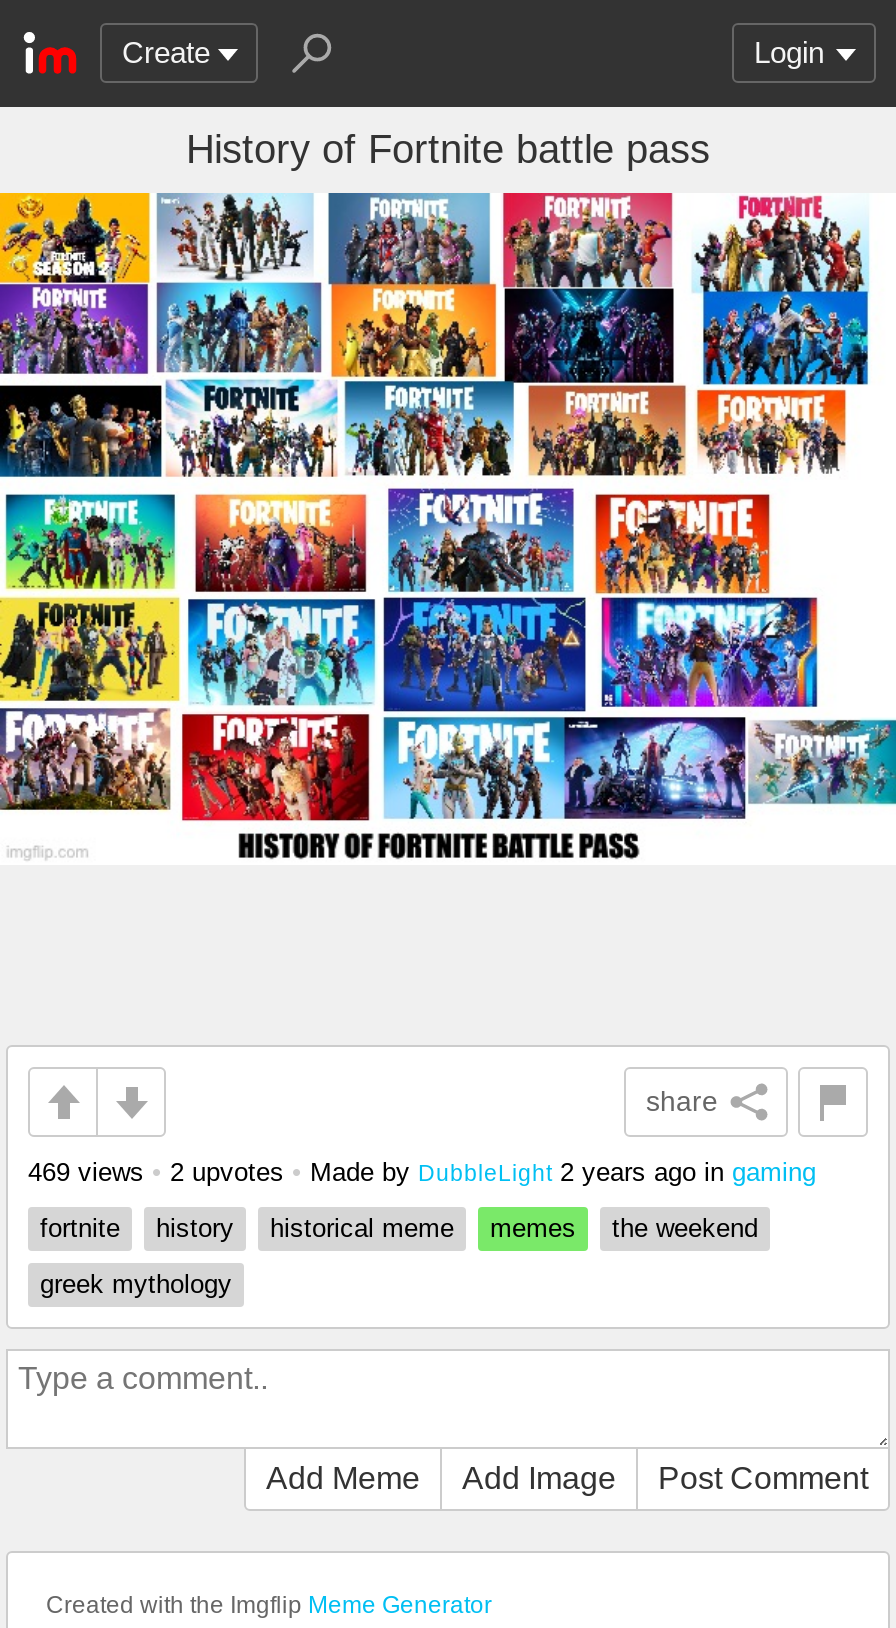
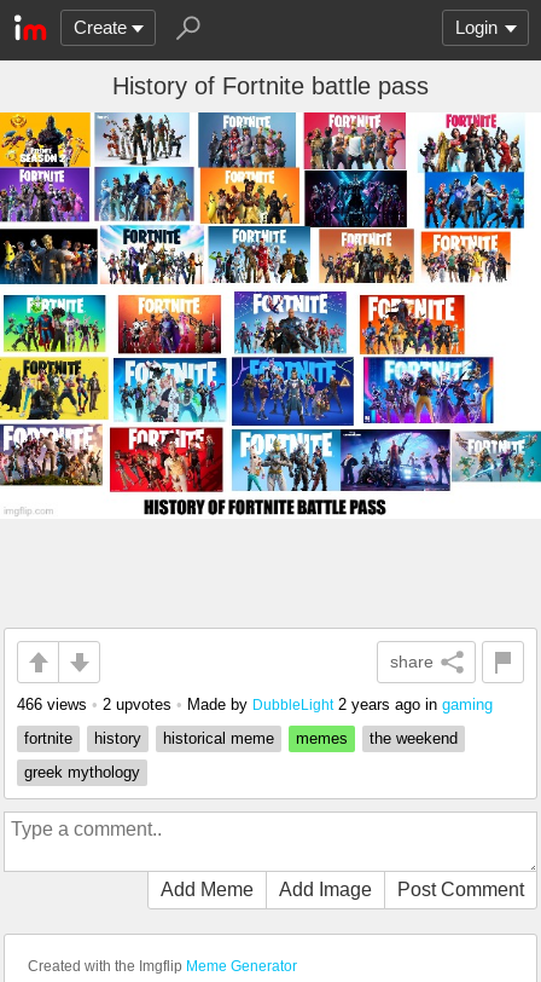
[28,1157,816,1187] 469 views • 2 upvotes • Made by DubbleLight 2 years ago in gaming -> [17,695,493,714] 466 views • 2 upvotes • Made by DubbleLight 2 years ago in gaming

